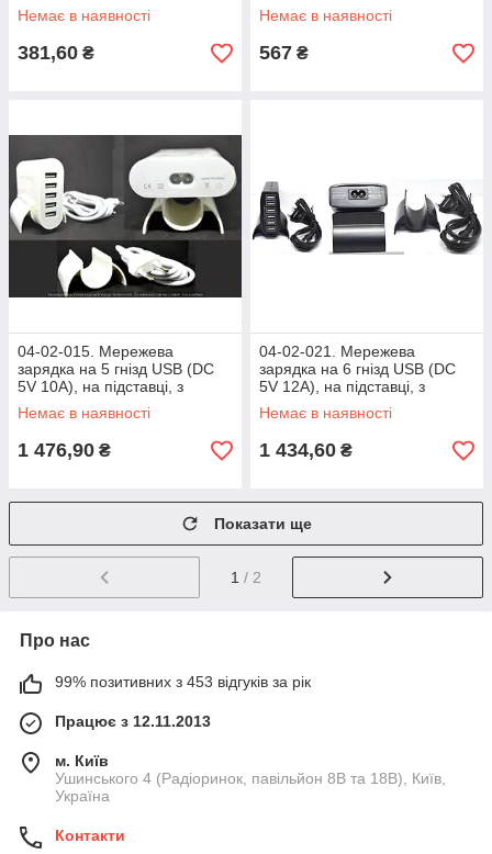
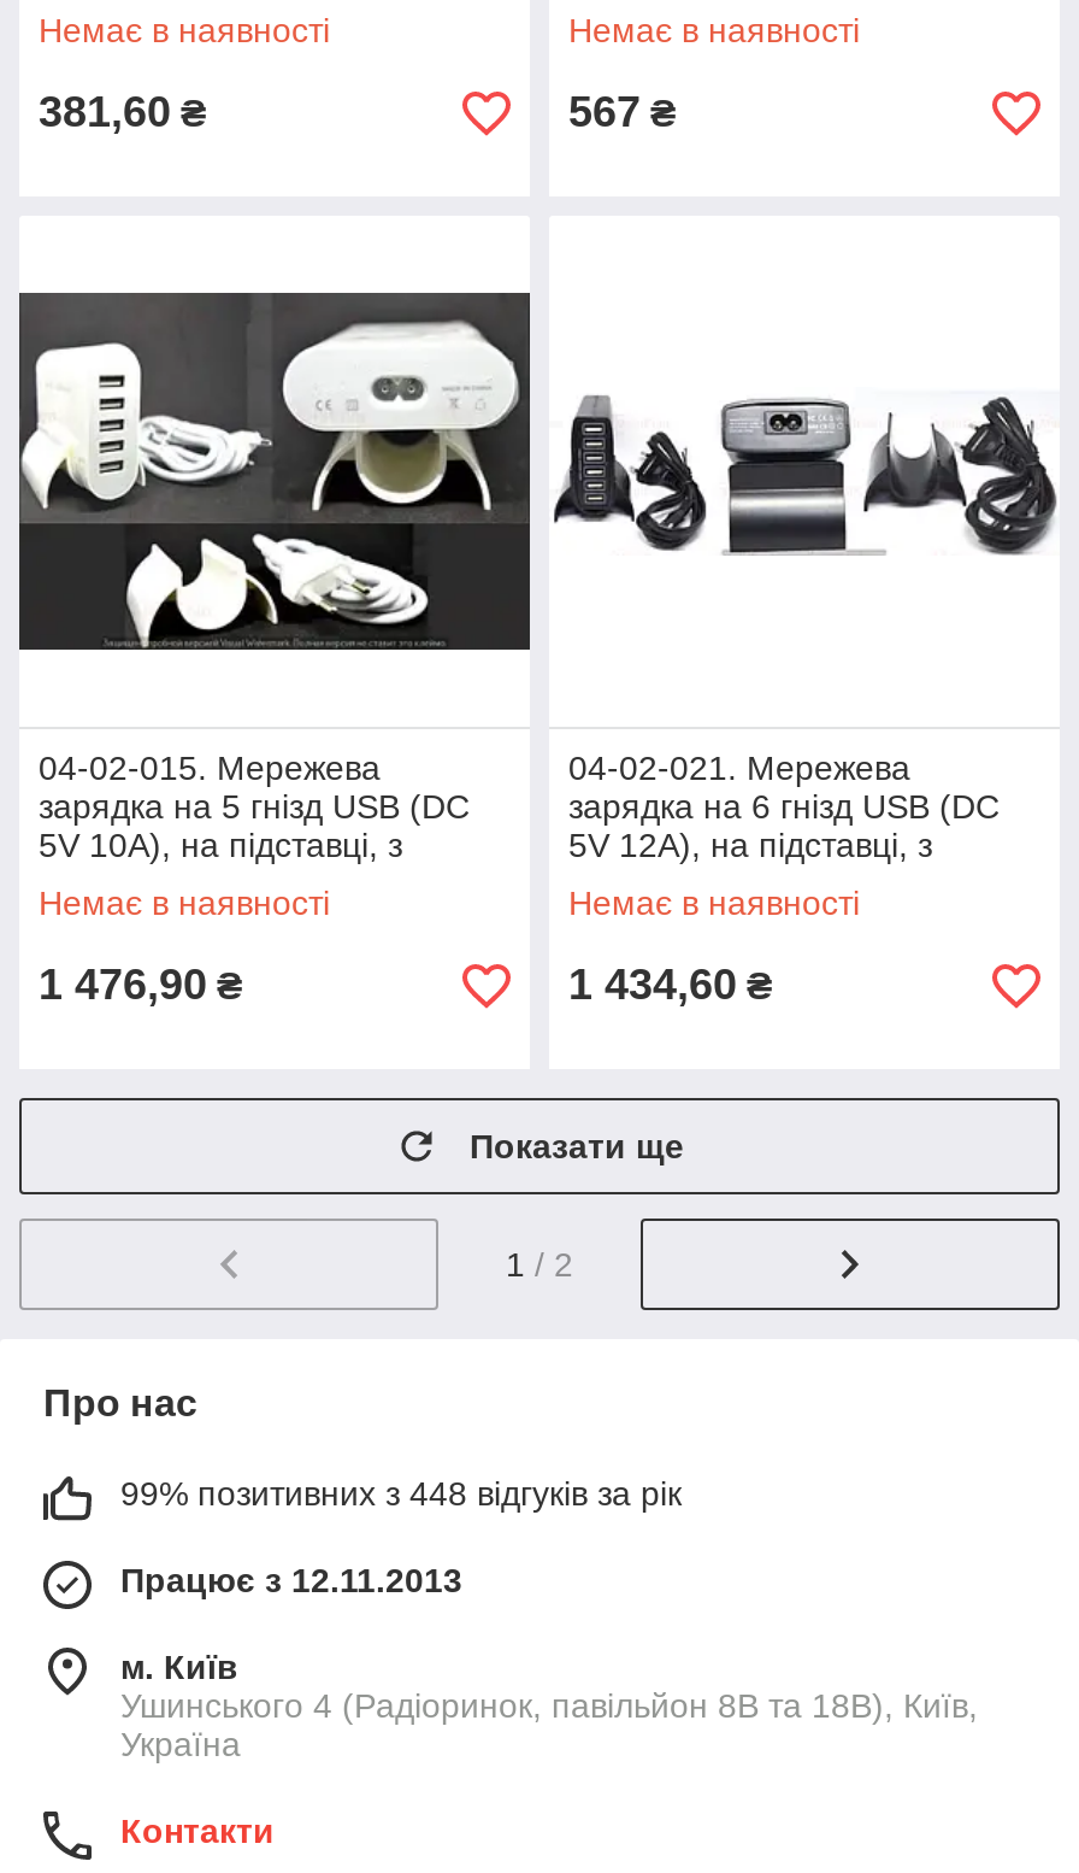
[55,673,311,690] 99% позитивних з 453 відгуків за рік -> [120,1474,682,1513] 99% позитивних з 448 відгуків за рік

